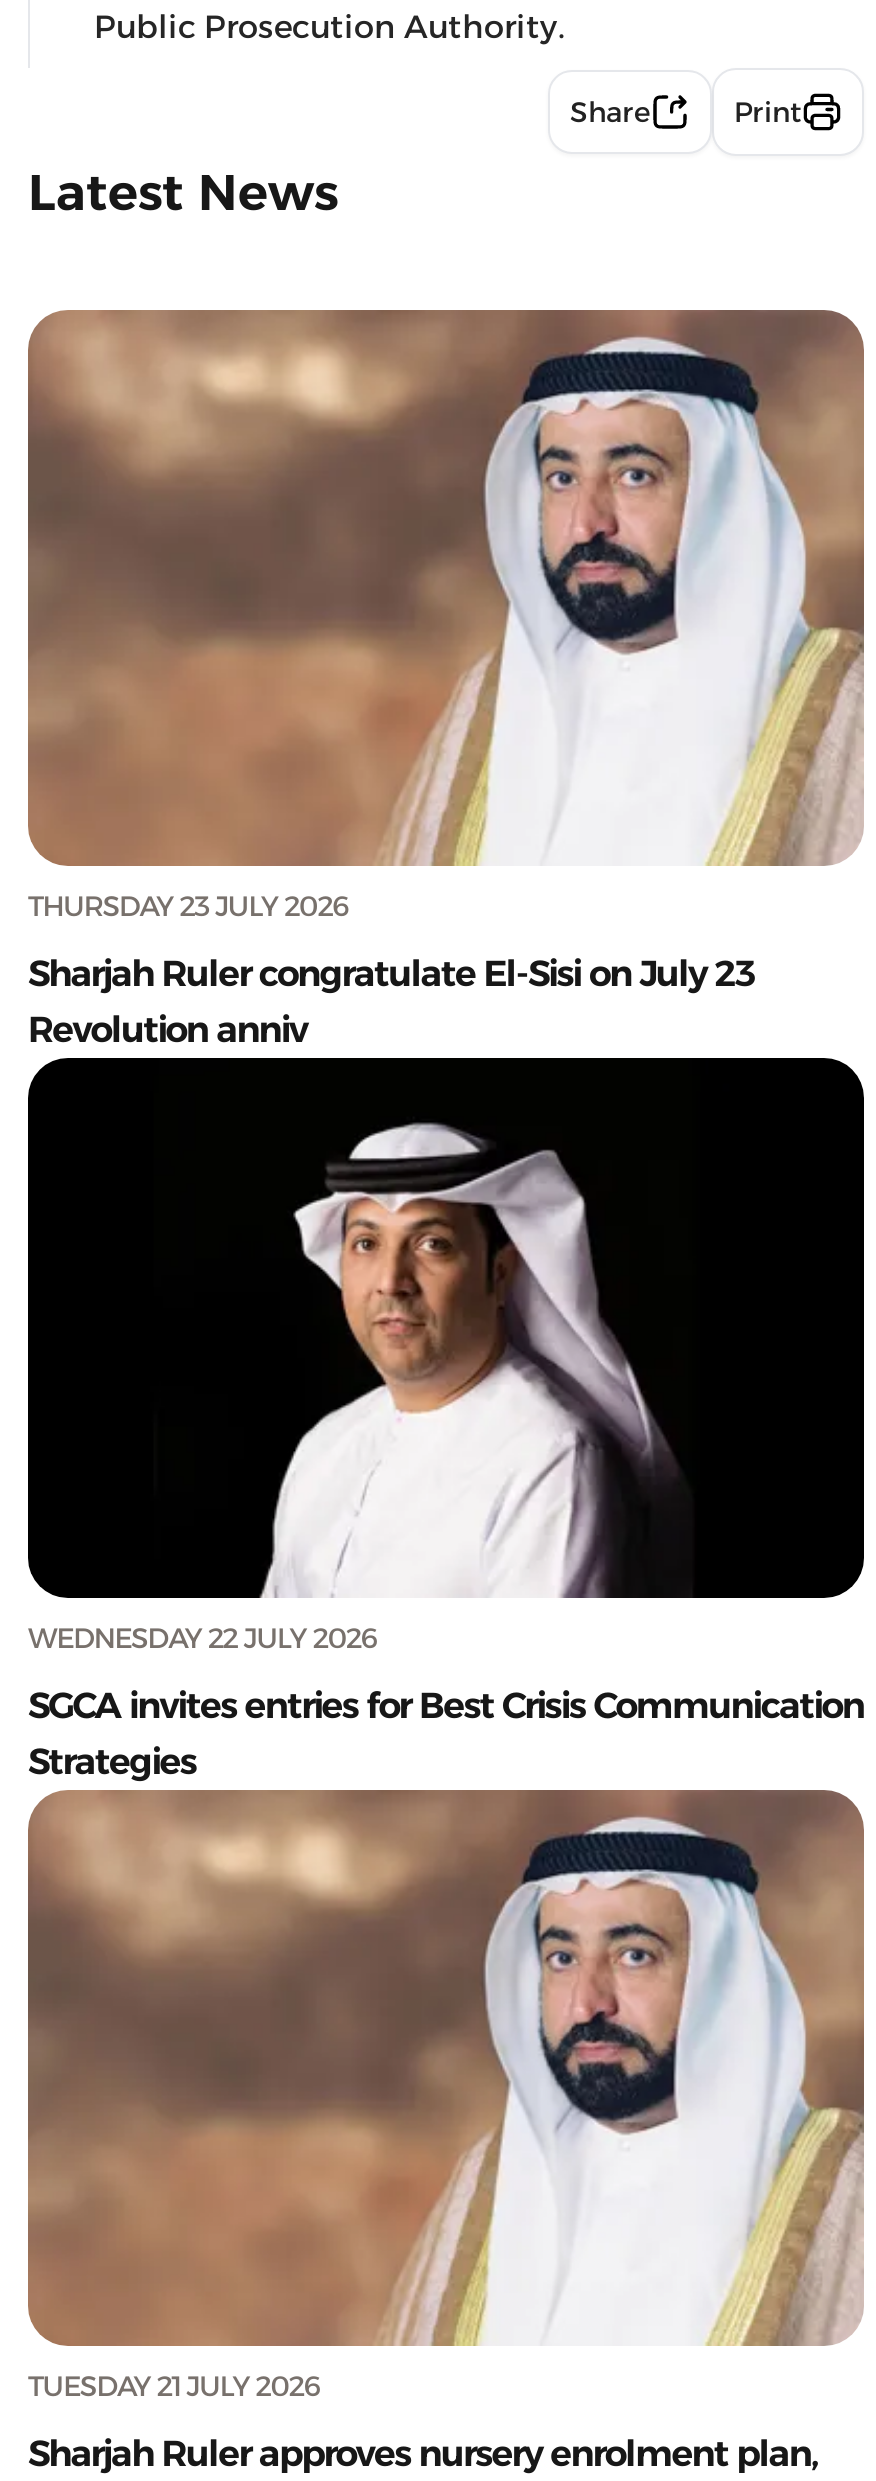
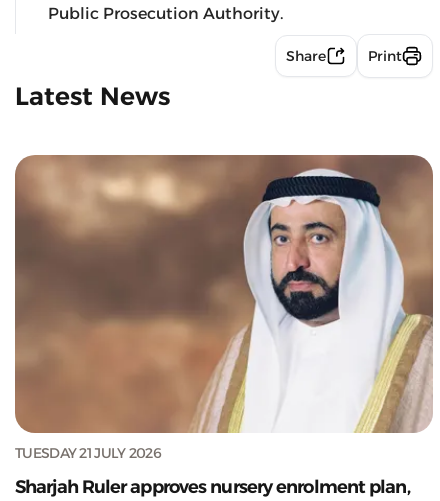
[28,889,755,1053] THURSDAY 23 JULY 2026 | Sharjah Ruler congratulate El-Sisi on July 23 | Revolution anniv -> none
[26,1056,866,1784] [image] | WEDNESDAY 22 JULY 2026 | SGCA invites entries for Best Crisis Communication | Strategies -> none

